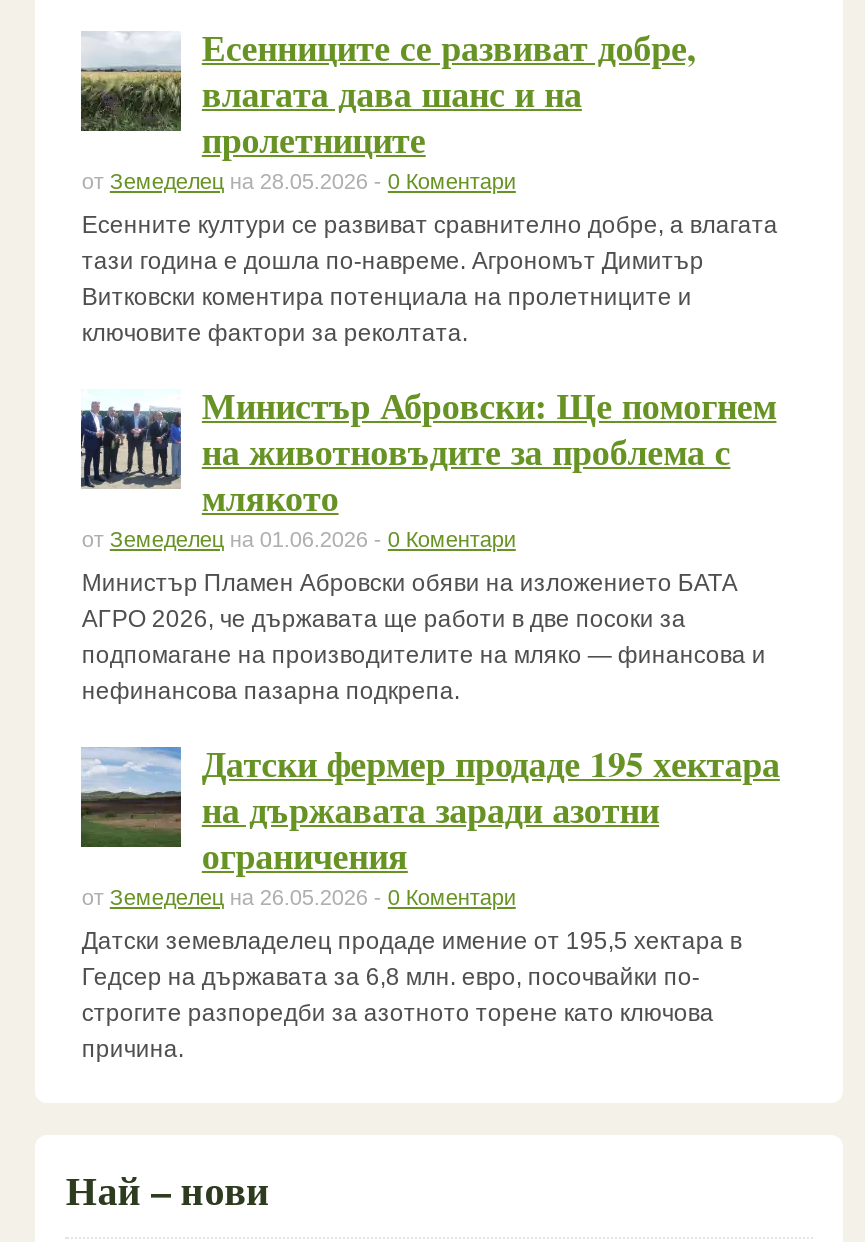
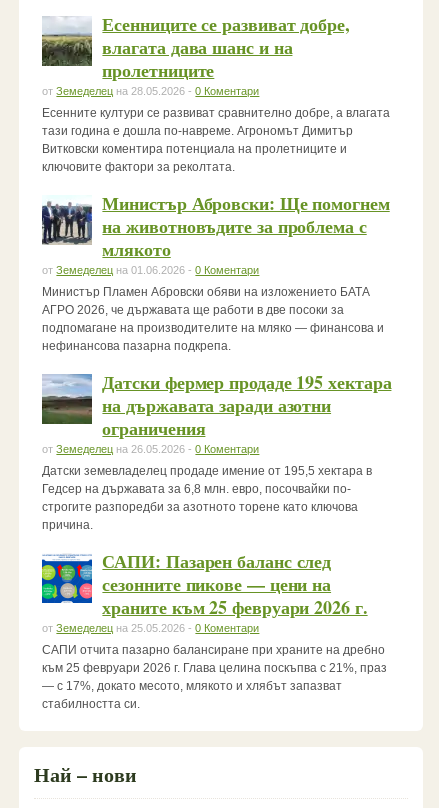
none -> [41,548,387,711] [image] | САПИ: Пазарен баланс след | сезонните пикове — цени на | храните към 25 февруари 2026 г. | от Земеделец на 25.05.2026 - 0 Коментари | САПИ отчита пазарно балансиране при храните на дребно | към 25 февруари 2026 г. Глава целина поскъпва с 21%, праз | — с 17%, докато месото, млякото и хлябът запазват | стабилността си.

